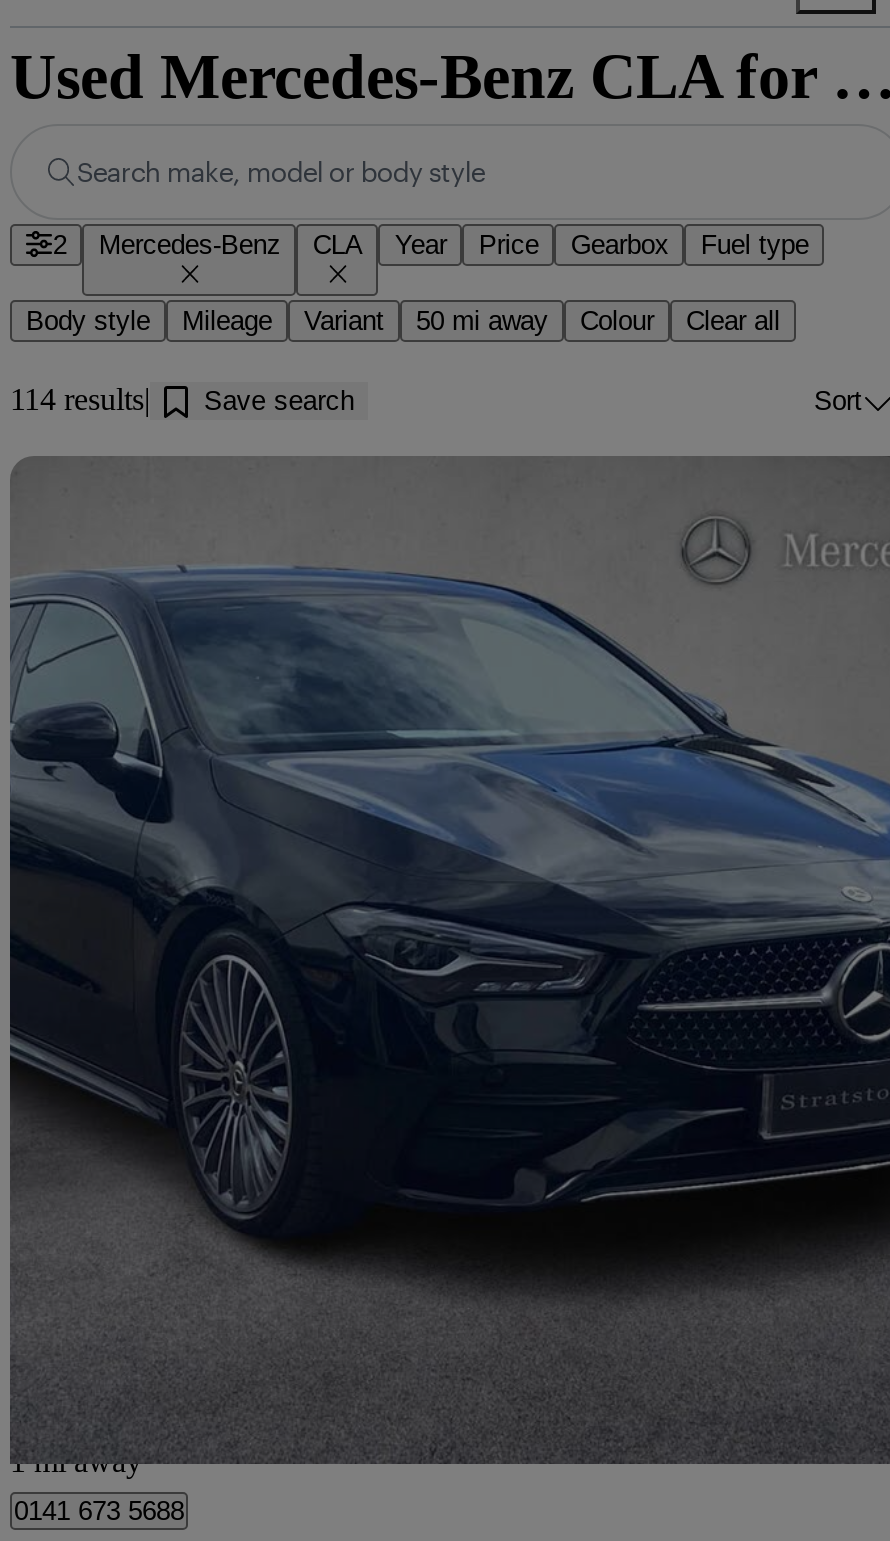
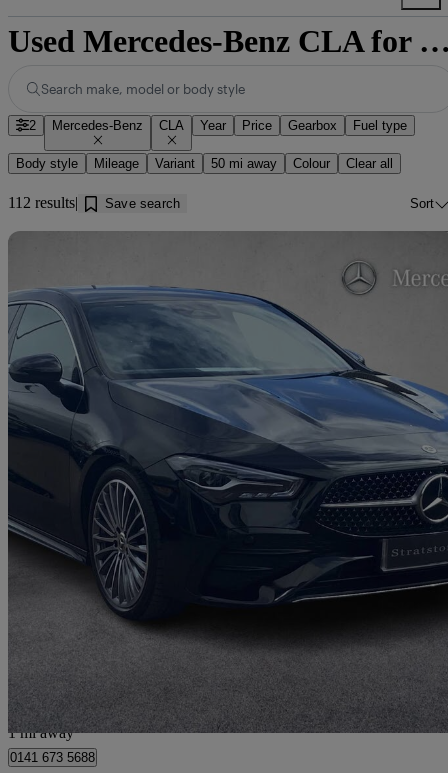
[10,382,354,416] 114 results Save search -> [8,194,180,211] 112 results Save search

